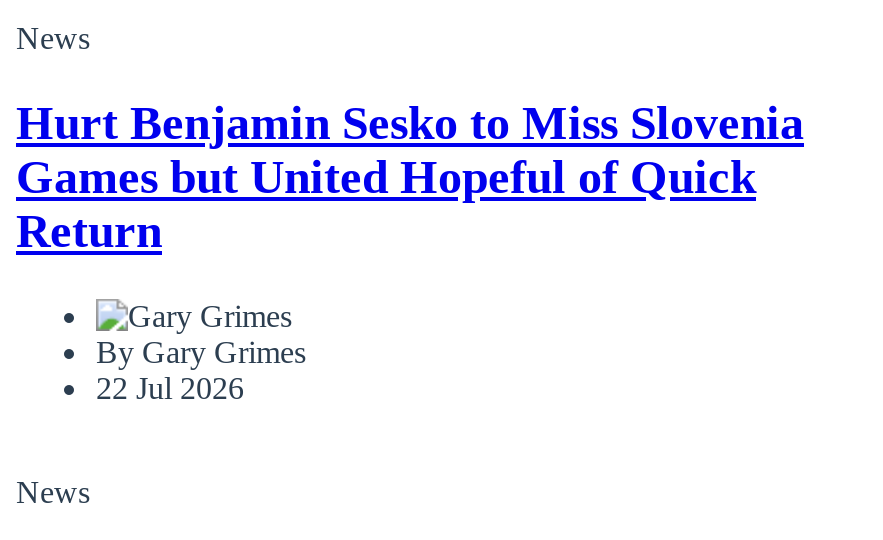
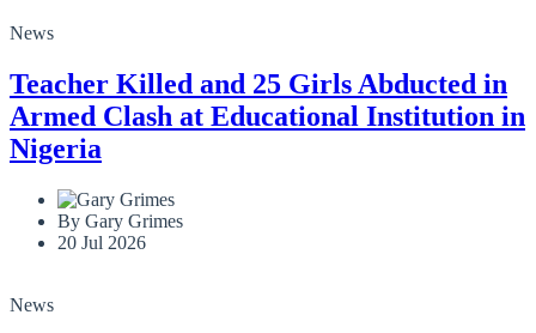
[16,97,804,257] Hurt Benjamin Sesko to Miss Slovenia | Games but United Hopeful of Quick | Return -> [10,68,525,164] Teacher Killed and 25 Girls Abducted in | Armed Clash at Educational Institution in | Nigeria
[96,370,244,404] 22 Jul 2026 -> [57,232,146,252] 20 Jul 2026

